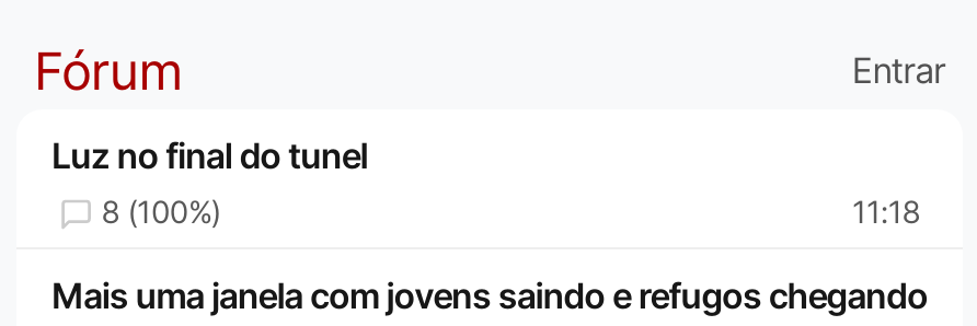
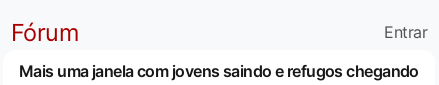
[51,133,920,229] Luz no final do tunel | 8 (100%) | 11:18 -> none

